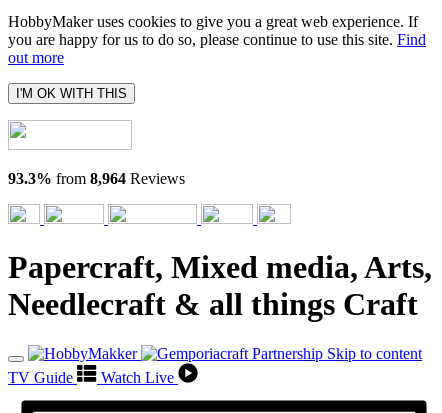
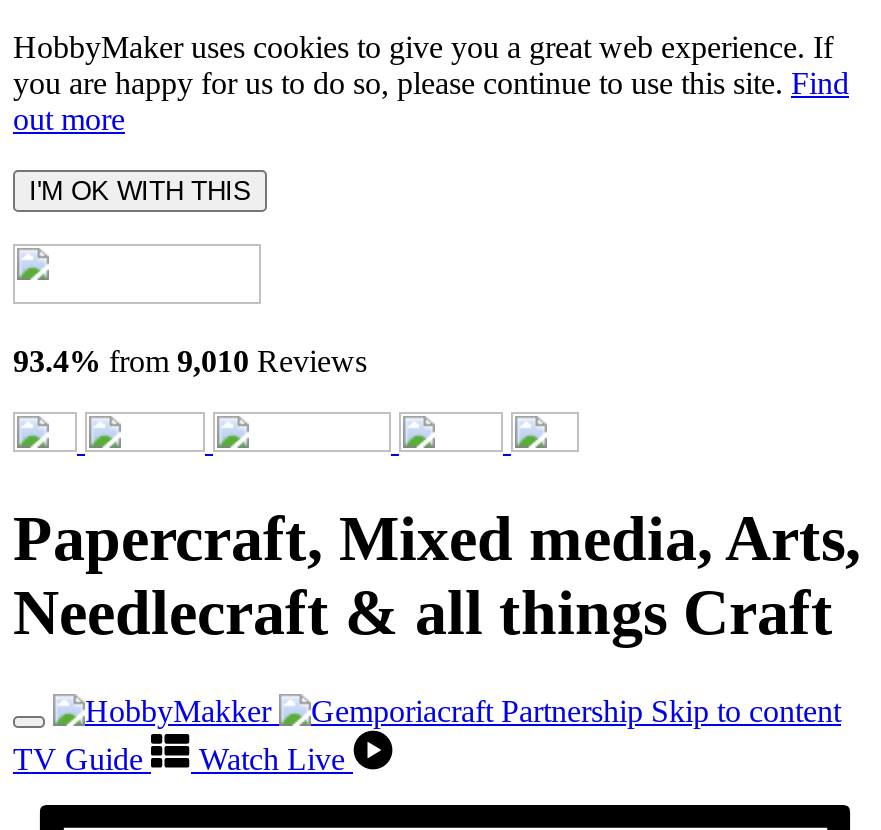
[8,170,185,187] 93.3% from 8,964 Reviews -> [13,344,367,378] 93.4% from 9,010 Reviews

